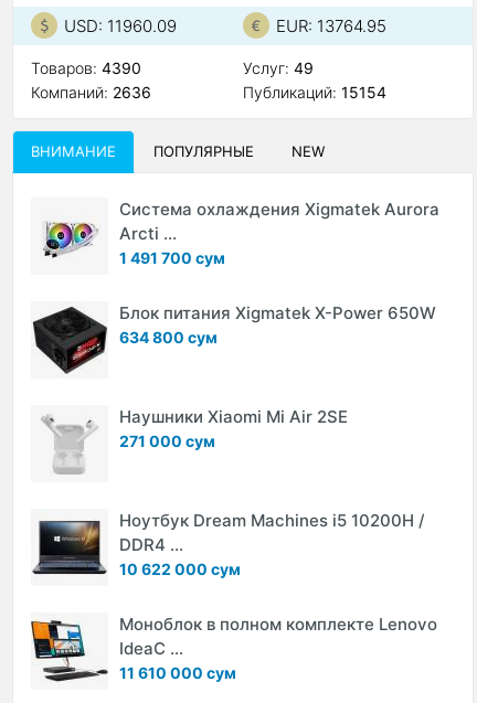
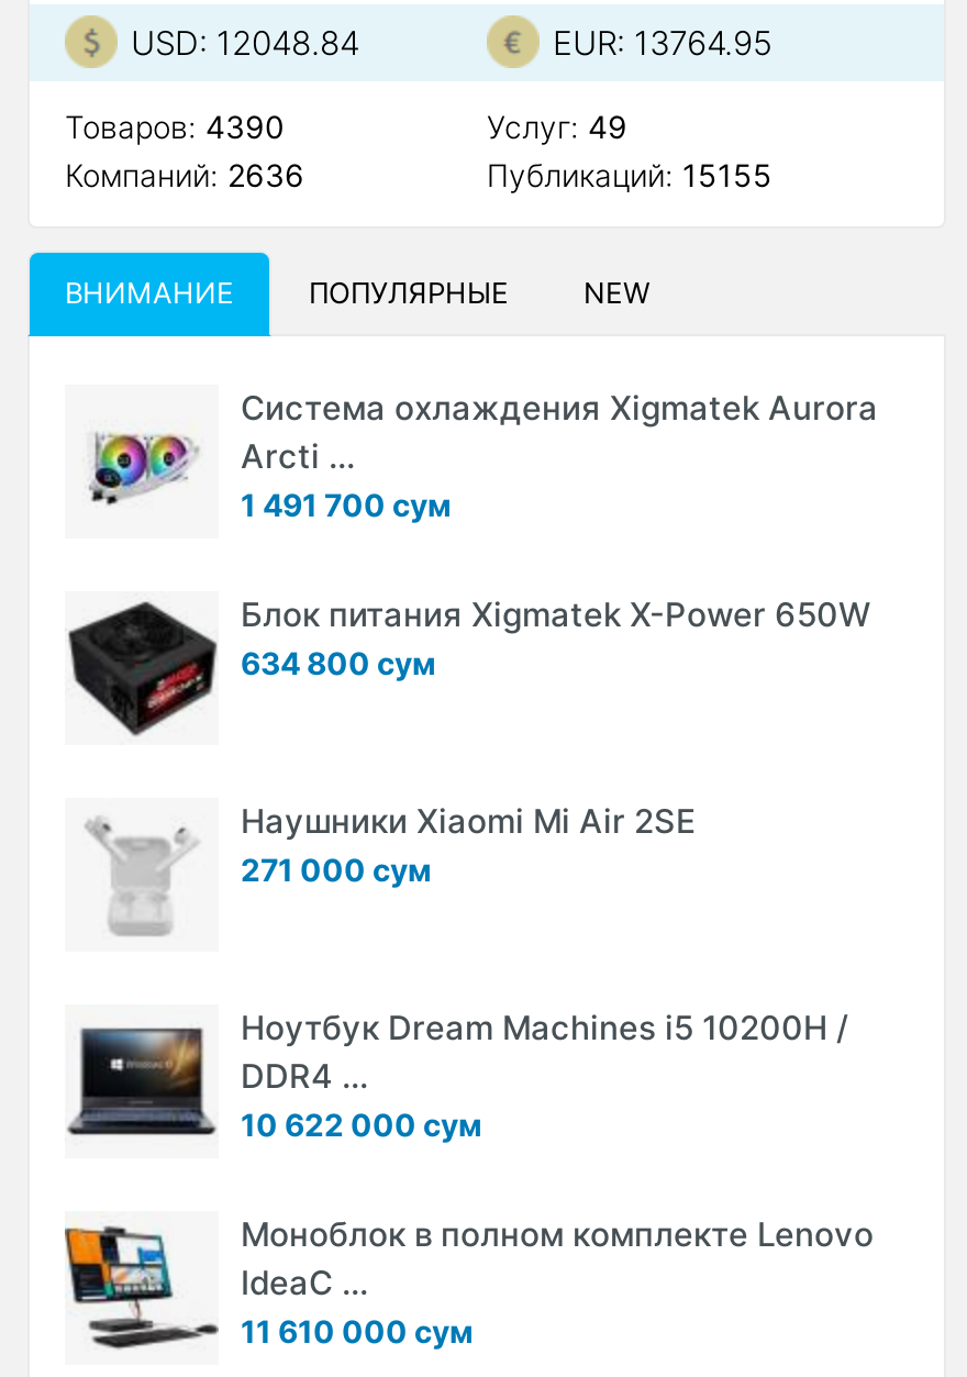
[64,15,177,36] USD: 11960.09 -> [131,22,359,63] USD: 12048.84
[243,83,386,101] Публикаций: 15154 -> [487,156,773,193] Публикаций: 15155

